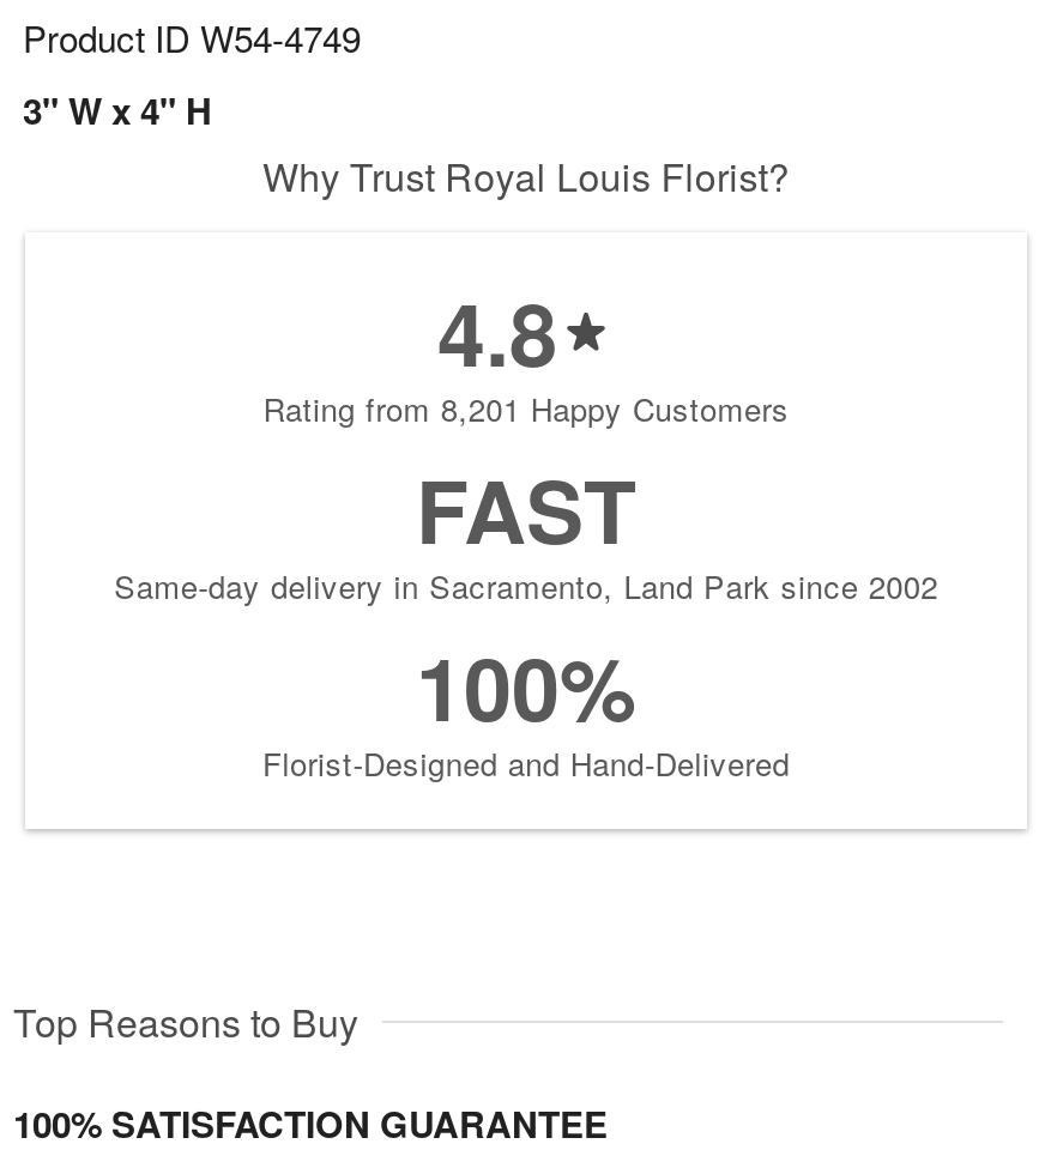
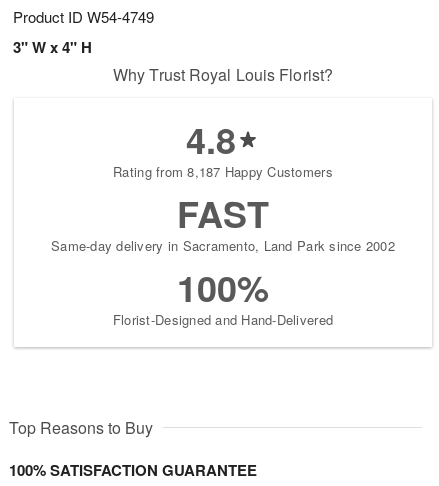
[263,387,789,432] Rating from 8,201 Happy Customers -> [113,162,333,181] Rating from 8,187 Happy Customers

